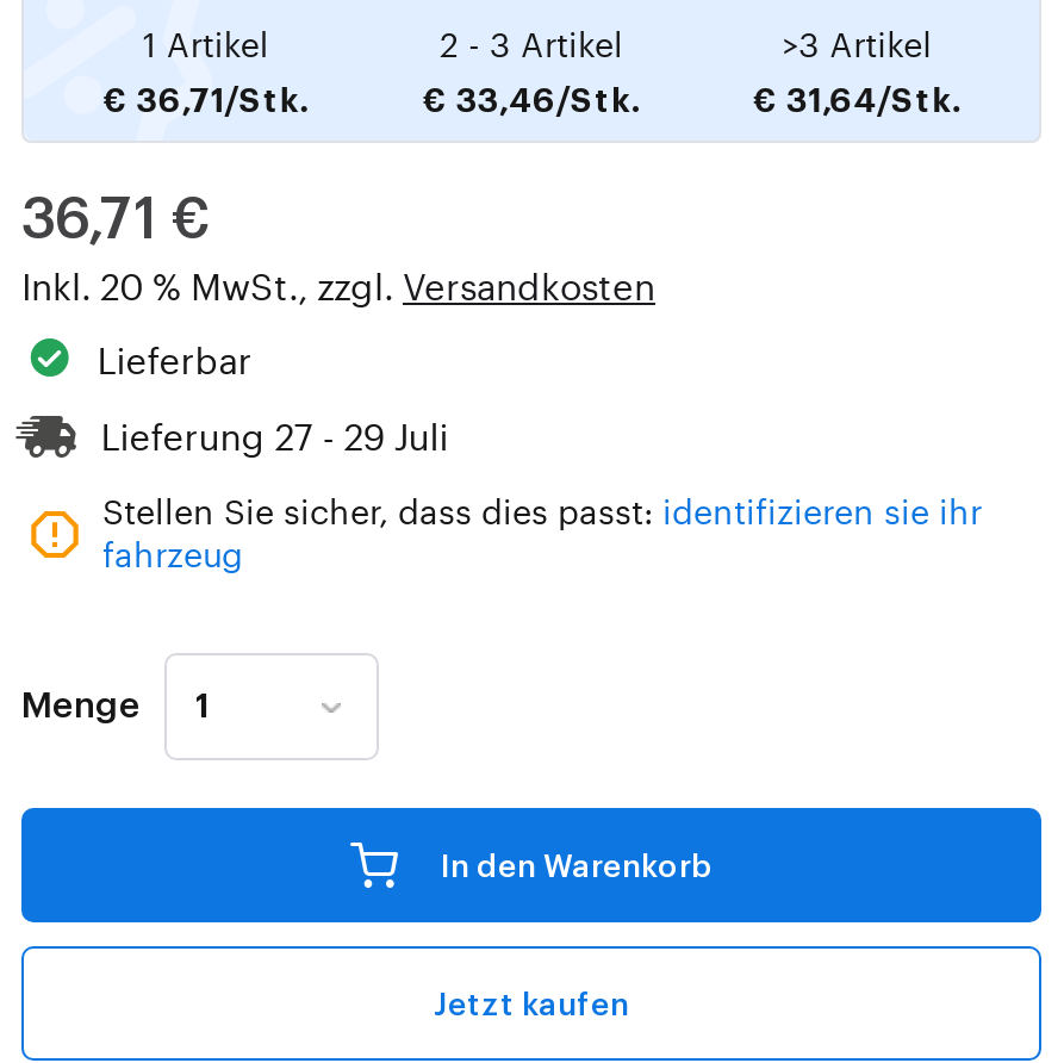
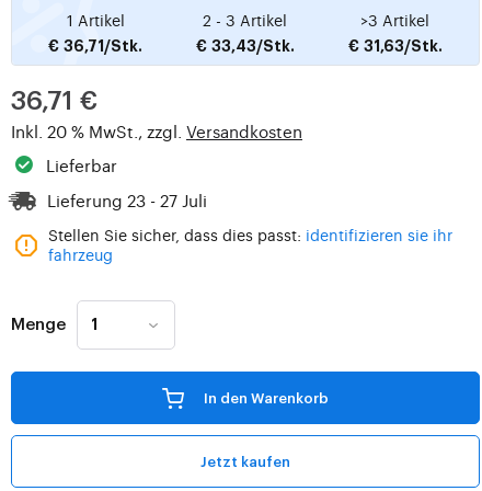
[423,83,640,117] € 33,46/Stk. -> [196,38,295,54] € 33,43/Stk.
[753,83,961,117] € 31,64/Stk. -> [348,38,442,54] € 31,63/Stk.
[101,410,448,460] Lieferung 27 - 29 Juli -> [47,189,207,212] Lieferung 23 - 27 Juli

